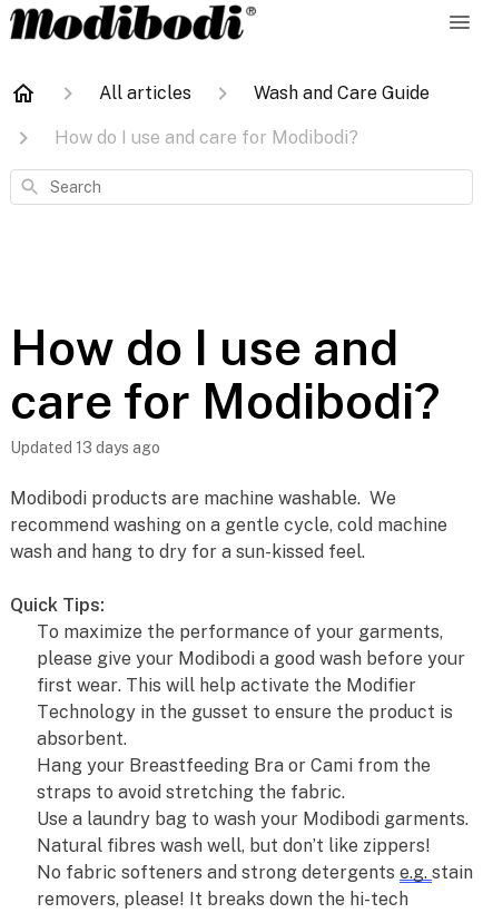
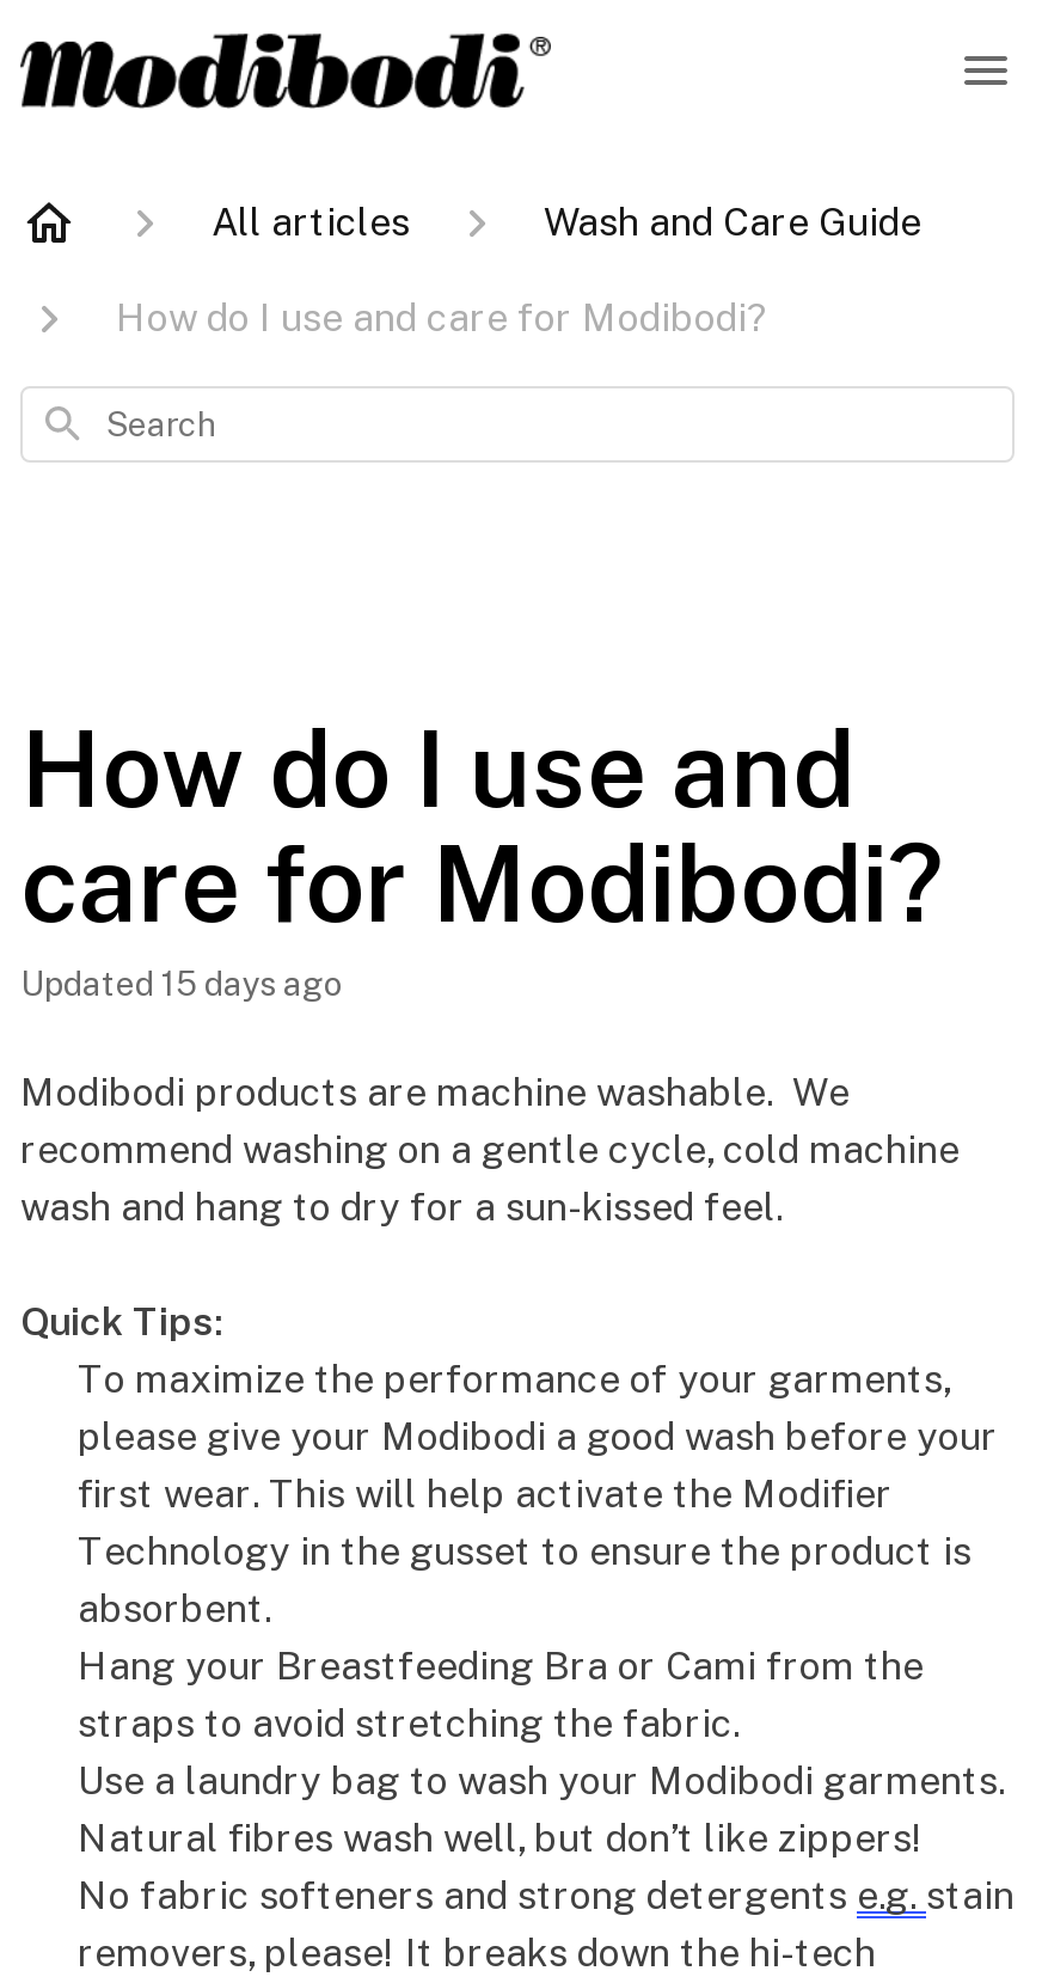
[21,439,160,457] Updated 13 days ago -> [44,965,343,1003] Updated 15 days ago

